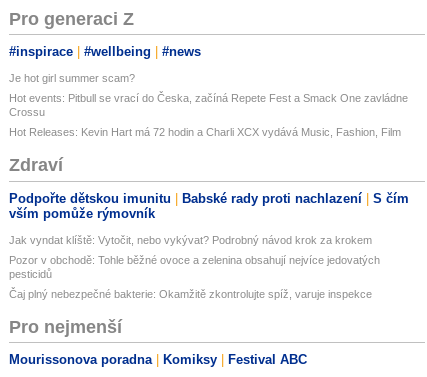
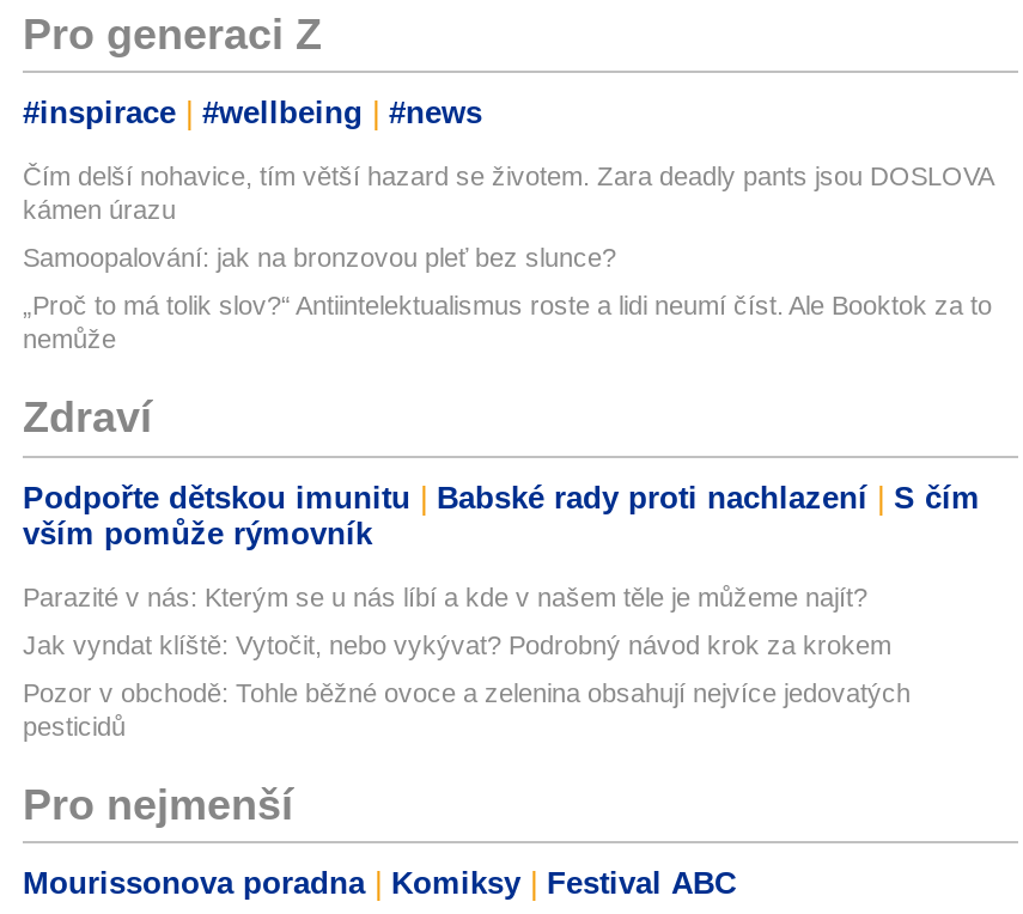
[9,72,135,84] Je hot girl summer scam? -> [23,162,992,224] Čím delší nohavice, tím větší hazard se životem. Zara deadly pants jsou DOSLOVA | kámen úrazu
[9,92,408,118] Hot events: Pitbull se vrací do Česka, začíná Repete Fest a Smack One zavládne | Crossu -> [23,243,616,272] Samoopalování: jak na bronzovou pleť bez slunce?
[9,126,401,138] Hot Releases: Kevin Hart má 72 hodin a Charli XCX vydává Music, Fashion, Film -> [23,291,992,353] „Proč to má tolik slov?“ Antiintelektualismus roste a lidi neumí číst. Ale Booktok za to | nemůže
none -> [23,582,867,611] Parazité v nás: Kterým se u nás líbí a kde v našem těle je můžeme najít?
moved [9,234,380,280] -> [23,630,911,740]: Jak vyndat klíště: Vytočit, nebo vykývat? Podrobný návod krok za krokem | Pozor v obchodě: Tohle běžné ovoce a zelenina obsahují nejvíce jedovatých | pesticidů
[9,288,372,300] Čaj plný nebezpečné bakterie: Okamžitě zkontrolujte spíž, varuje inspekce -> none

